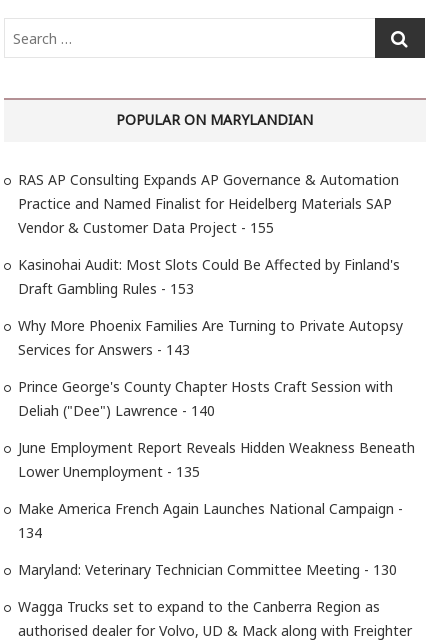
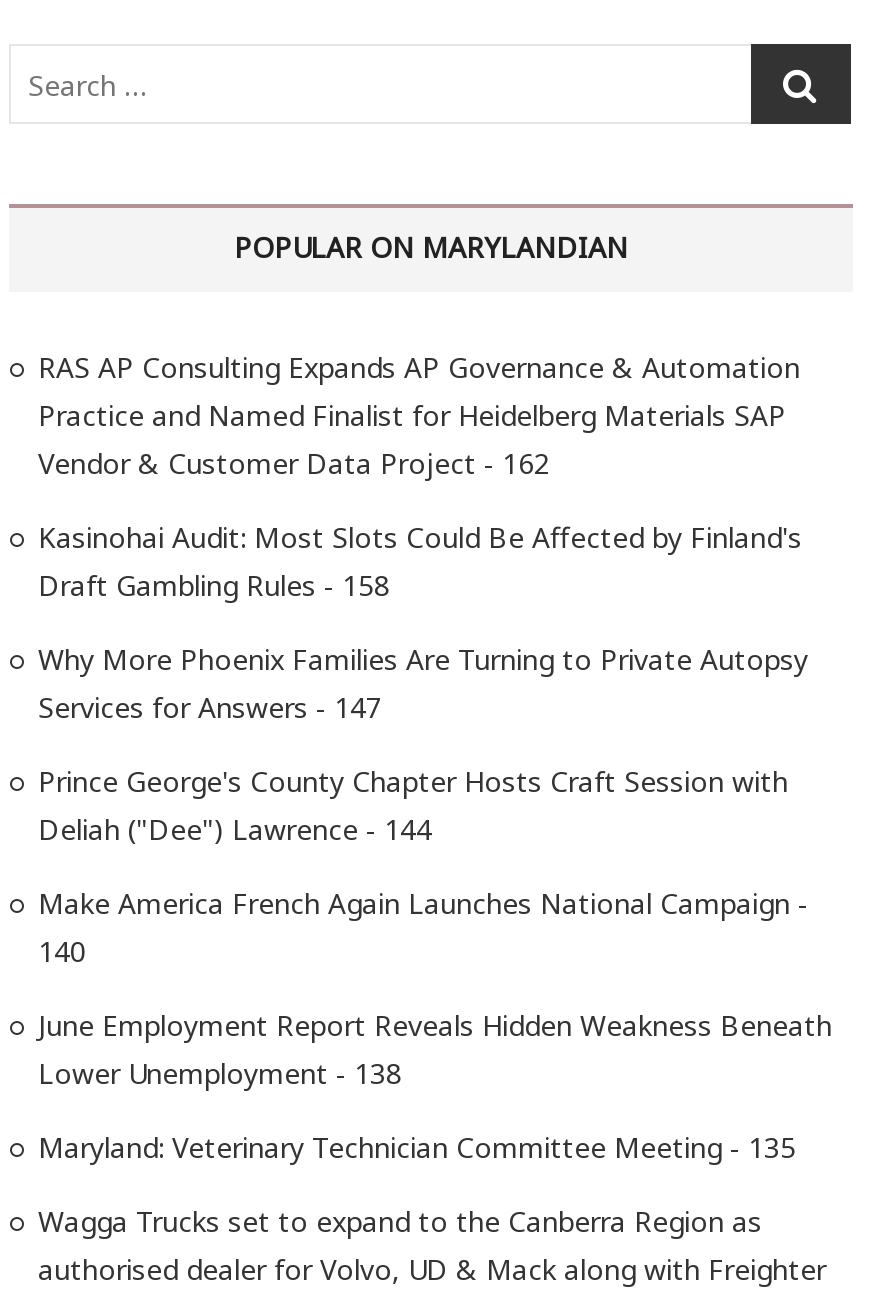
[18,218,274,237] Vendor & Customer Data Project - 155 -> [38,444,550,482] Vendor & Customer Data Project - 162
[18,279,194,298] Draft Gambling Rules - 153 -> [38,566,390,604] Draft Gambling Rules - 158
[18,340,190,359] Services for Answers - 143 -> [38,688,382,726] Services for Answers - 147
[18,401,215,420] Deliah ("Dee") Lawrence - 140 -> [38,810,432,970] Deliah ("Dee") Lawrence - 144 | 140
moved [18,438,415,457] -> [38,1006,832,1044]: June Employment Report Reveals Hidden Weakness Beneath
[18,462,397,579] Lower Unemployment - 135 | 134 | Maryland: Veterinary Technician Committee Meeting - 130 -> [38,1054,796,1166] Lower Unemployment - 138 | Maryland: Veterinary Technician Committee Meeting - 135
moved [18,499,403,518] -> [38,884,808,922]: Make America French Again Launches National Campaign -

